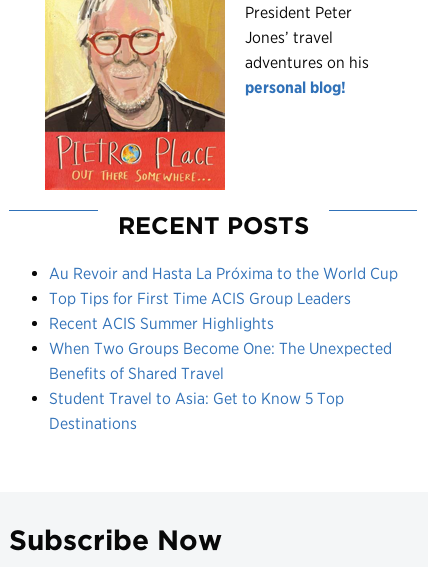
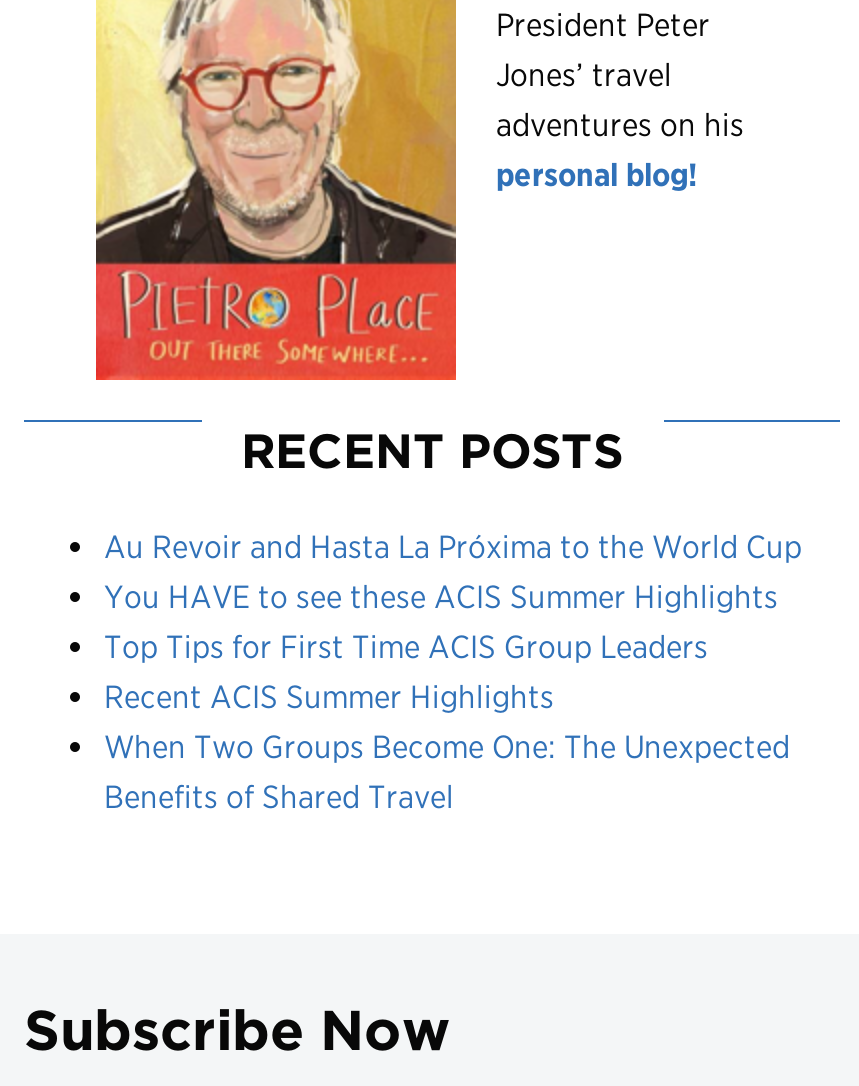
none -> [104,578,778,616] You HAVE to see these ACIS Summer Highlights
moved [49,289,392,383] -> [104,628,790,816]: Top Tips for First Time ACIS Group Leaders | Recent ACIS Summer Highlights | When Two Groups Become One: The Unexpected | Benefits of Shared Travel
[49,389,344,433] Student Travel to Asia: Get to Know 5 Top | Destinations -> none

